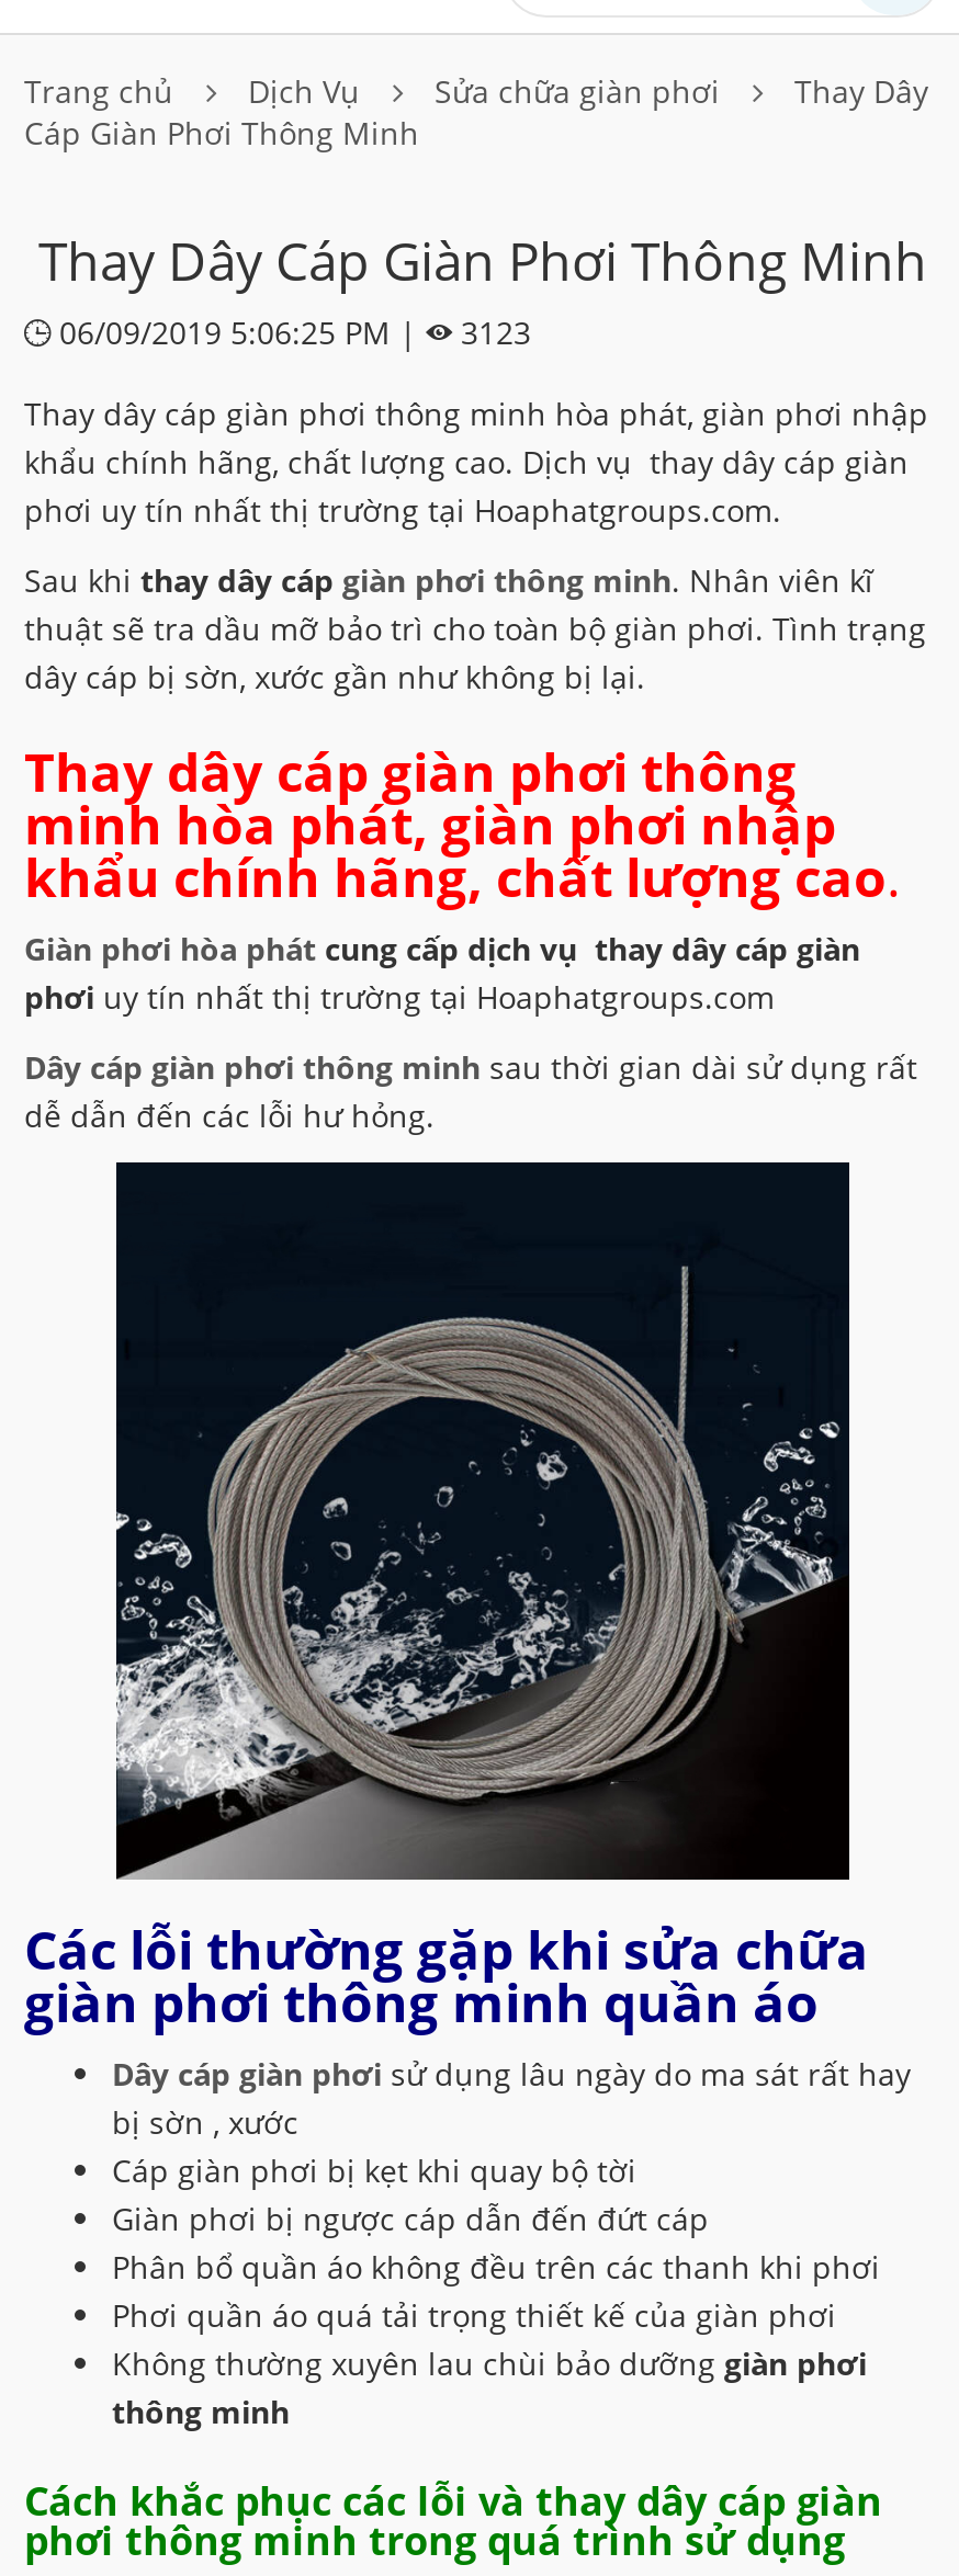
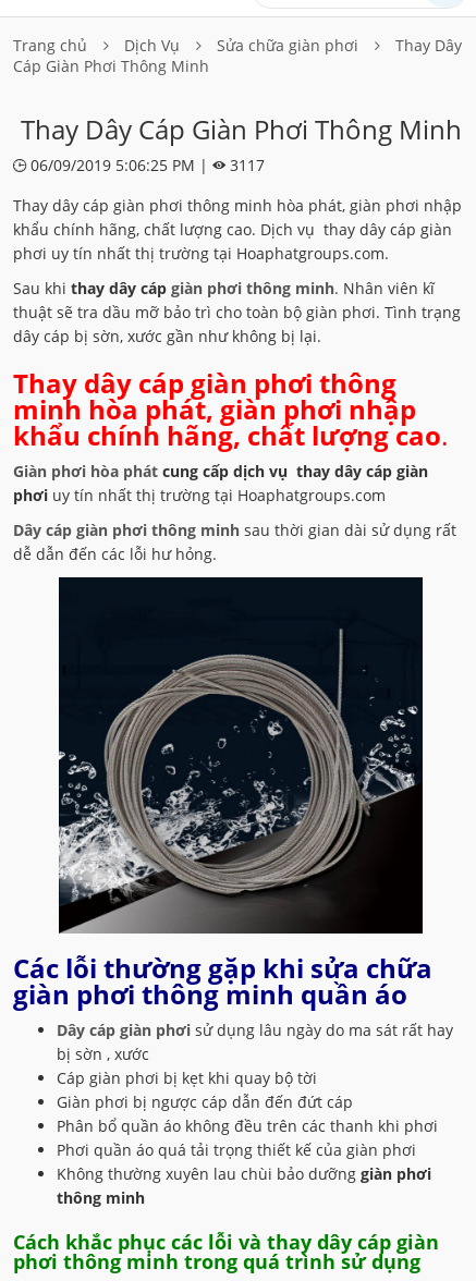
[452,311,531,353] 3123 -> [225,155,265,175] 3117

